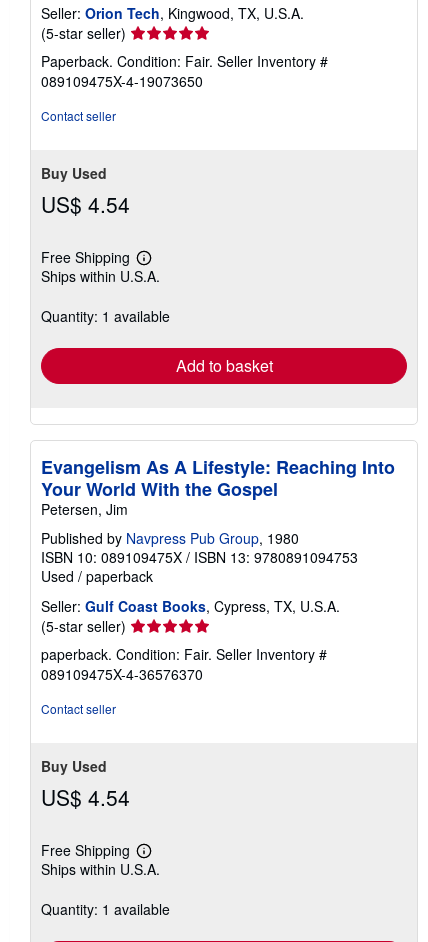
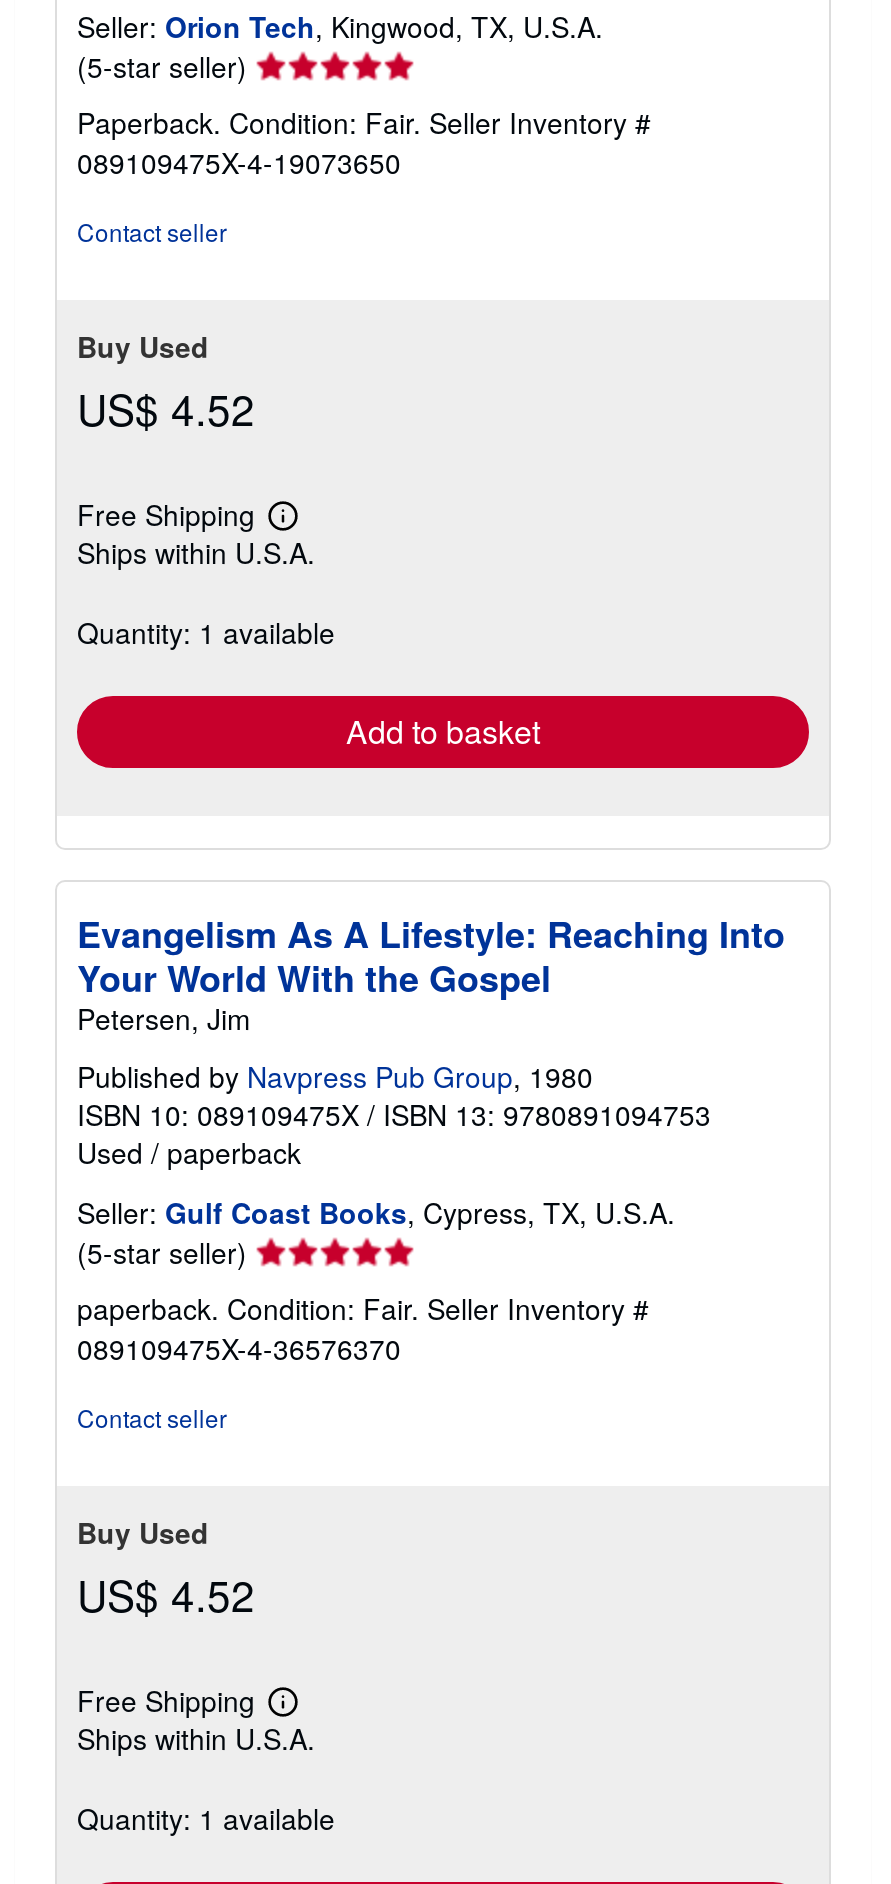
[41,189,130,219] US$ 4.54 -> [77,378,255,438] US$ 4.52
[41,782,130,812] US$ 4.54 -> [77,1564,255,1624] US$ 4.52

